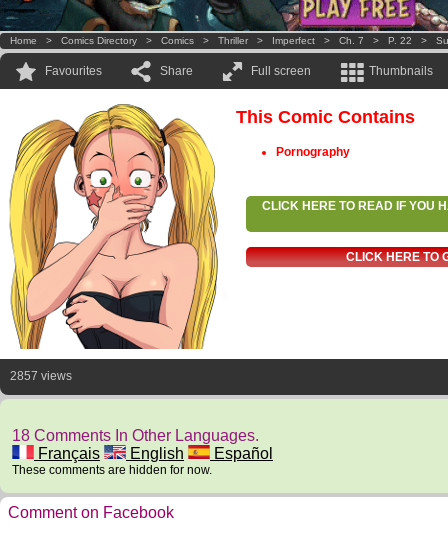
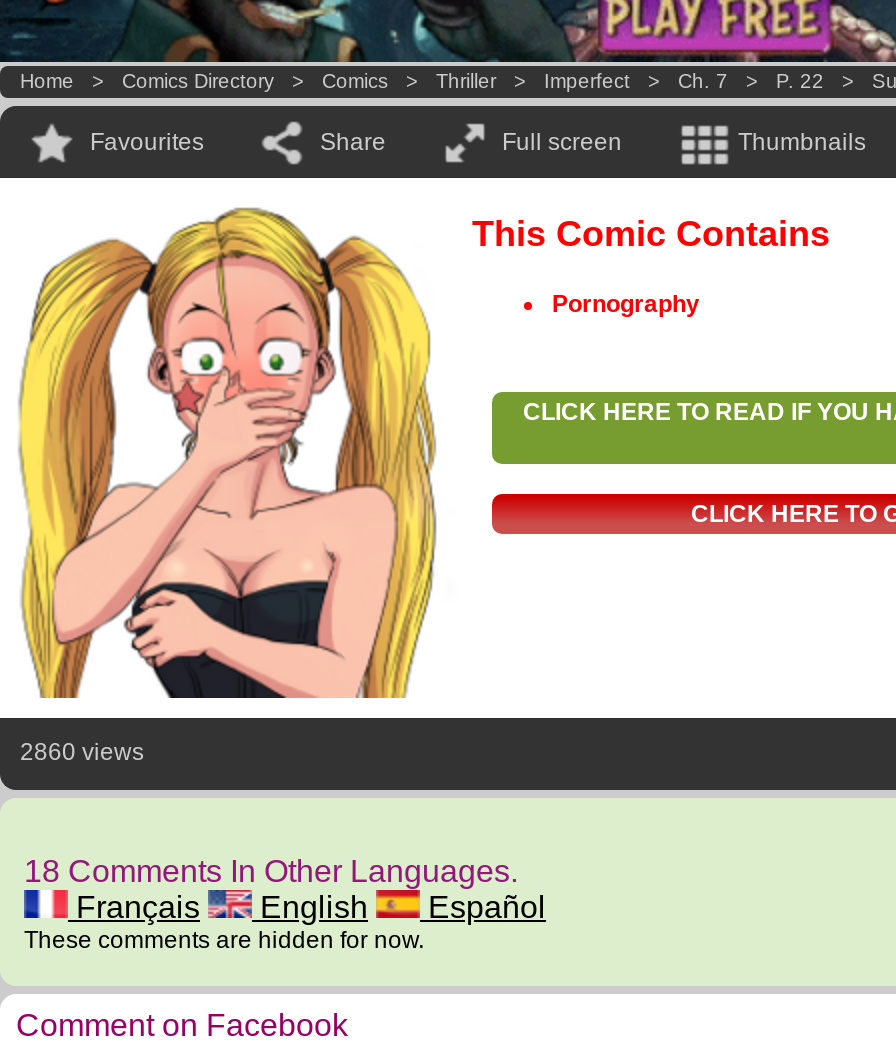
[10,369,72,383] 2857 views -> [20,738,144,766] 2860 views

